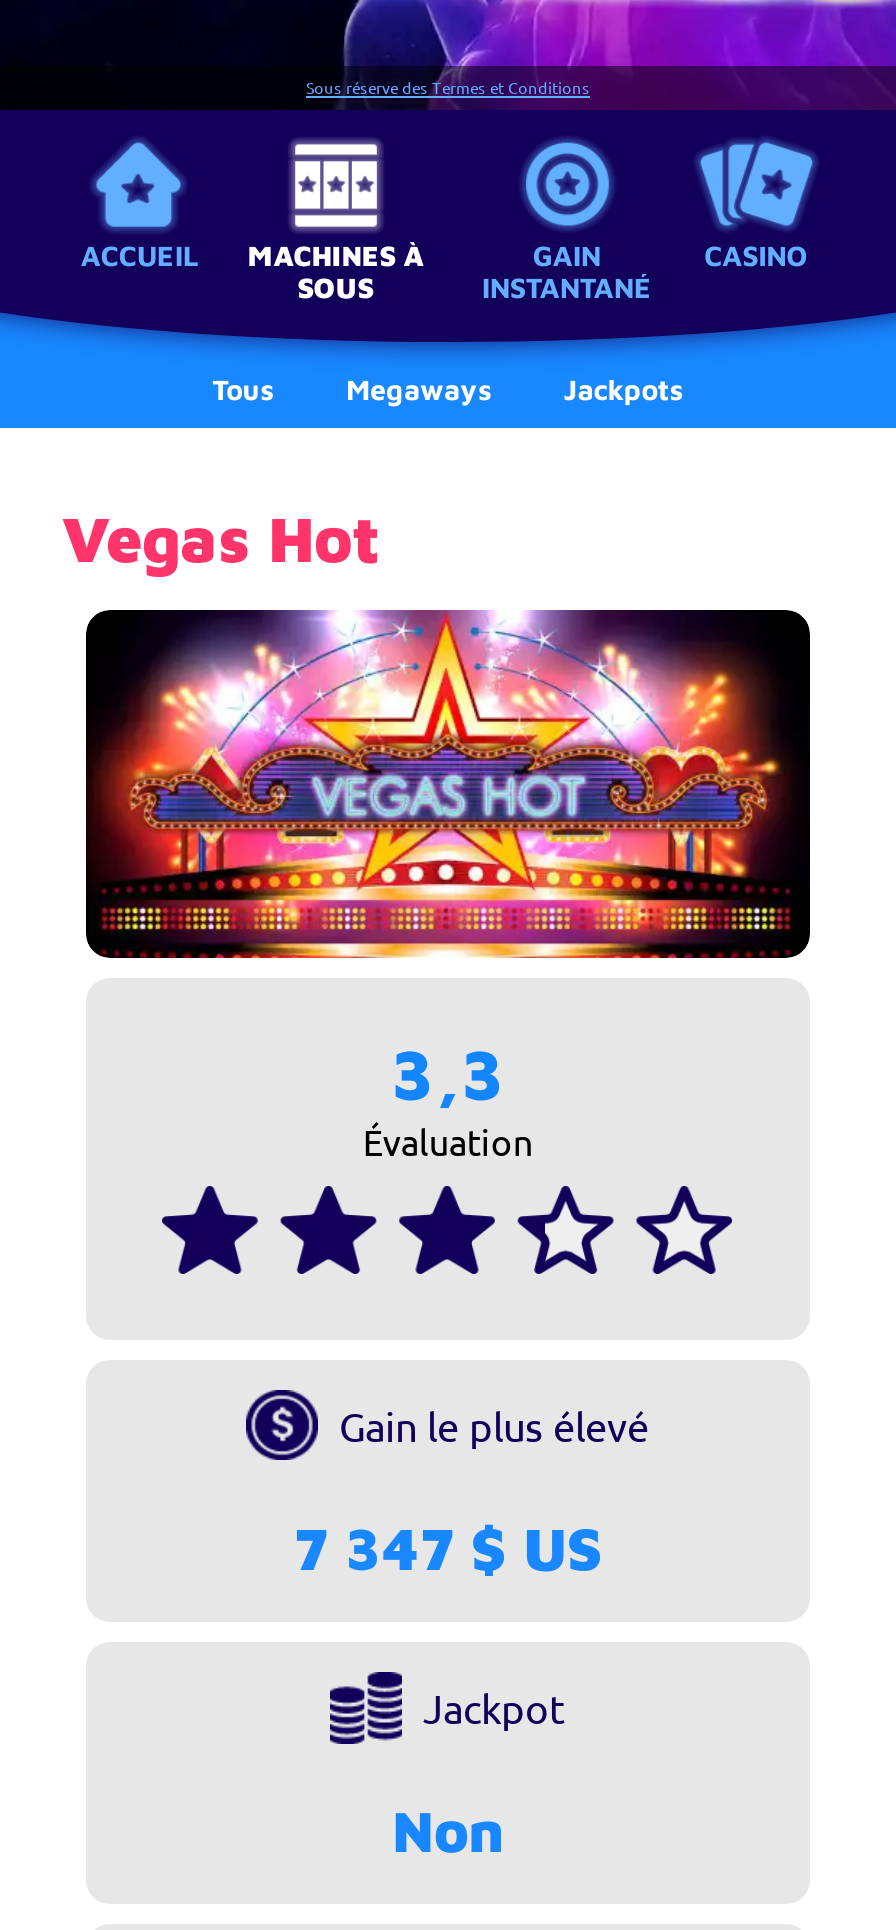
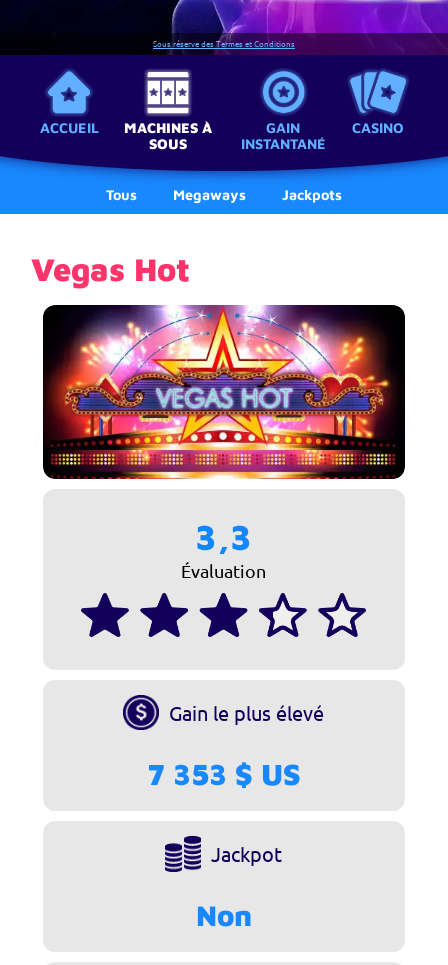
[293,1513,603,1583] 7 347 $ US -> [147,756,301,791] 7 353 $ US

